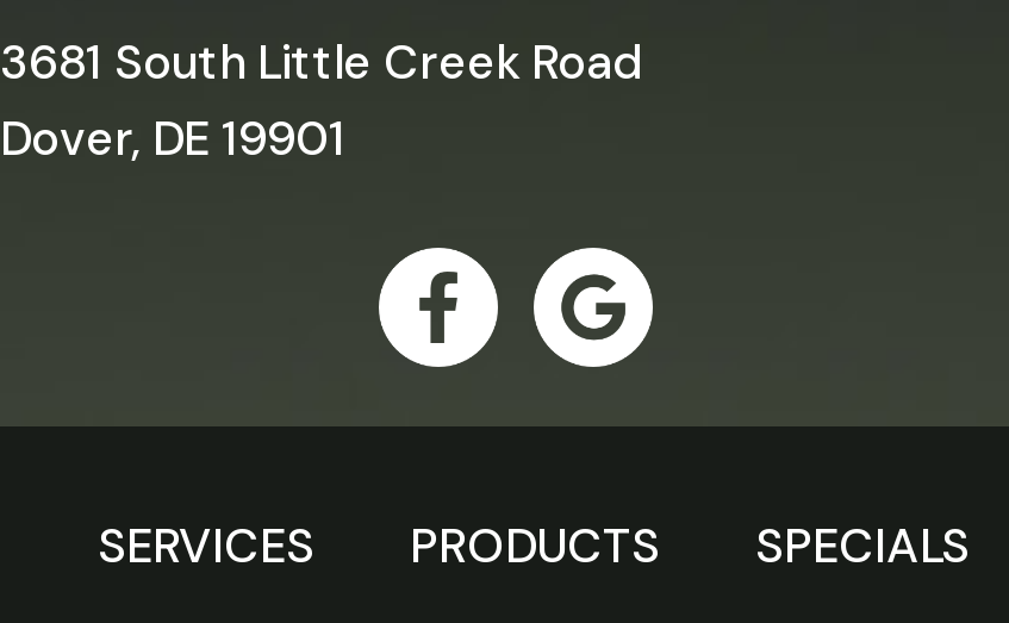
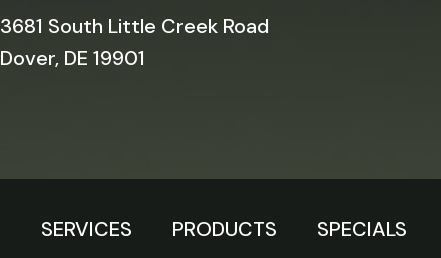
[376,245,500,369] [image] -> none
[531,245,655,369] [image] -> none

